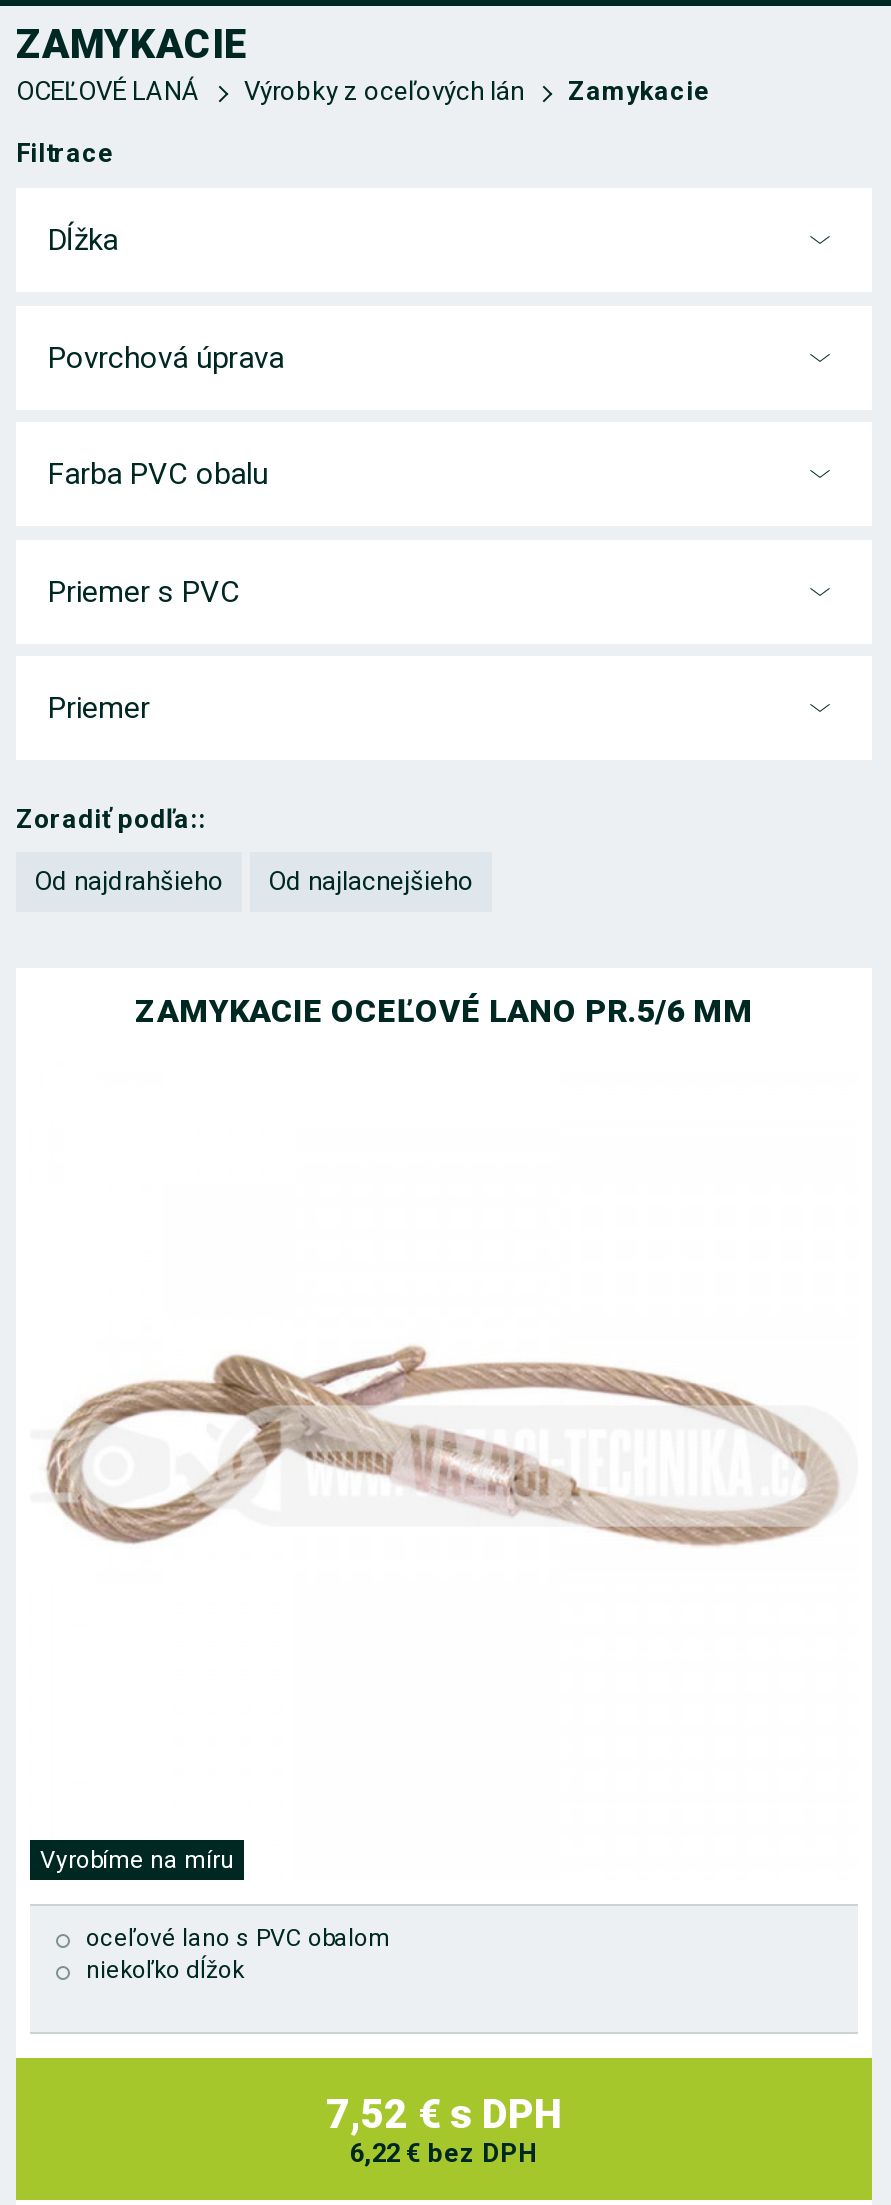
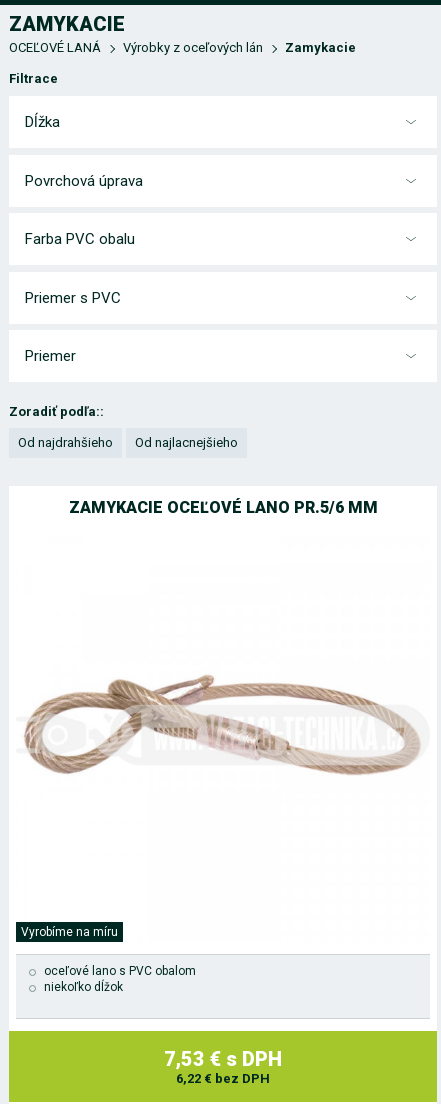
[326,2091,562,2139] 7,52 € s DPH -> [164,1047,282,1071] 7,53 € s DPH

